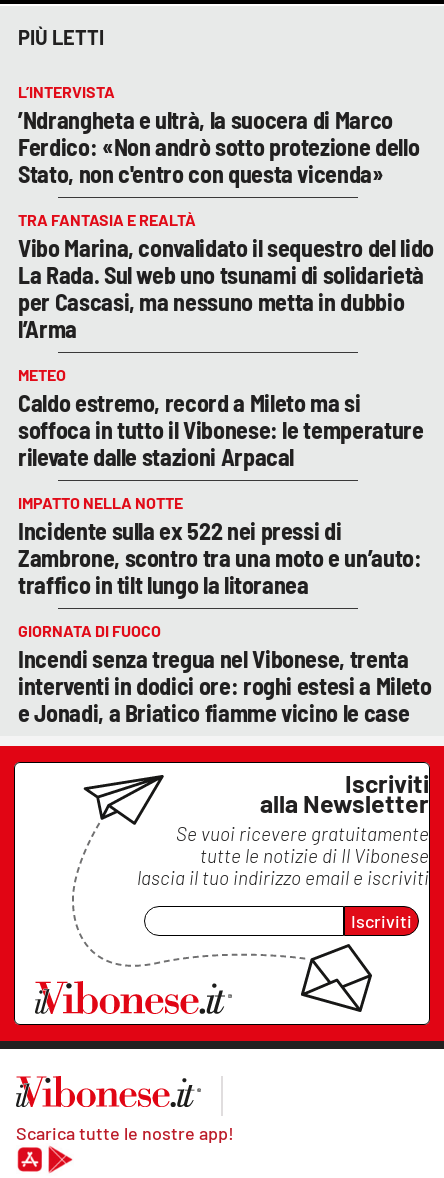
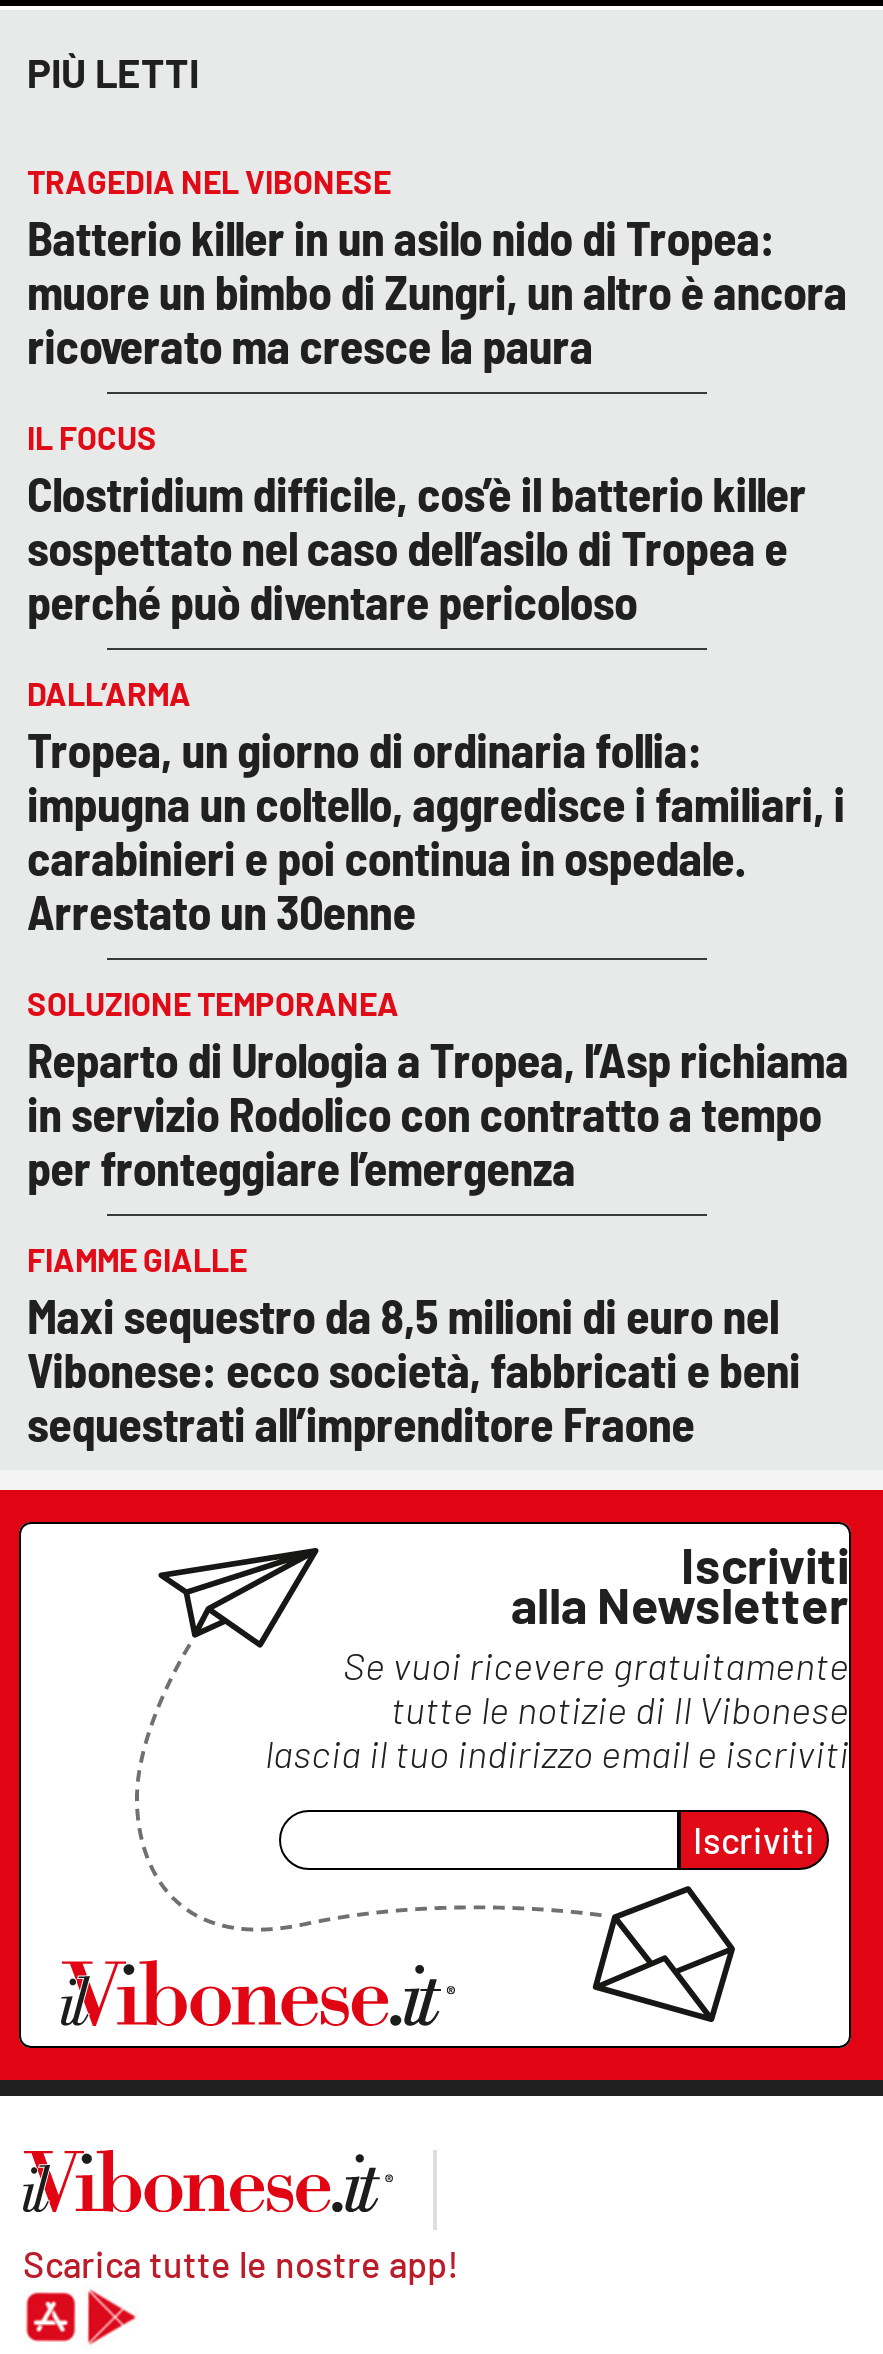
[18,82,419,188] L’INTERVISTA | ’Ndrangheta e ultrà, la suocera di Marco | Ferdico: «Non andrò sotto protezione dello | Stato, non c'entro con questa vicenda» -> [27,162,847,374] TRAGEDIA NEL VIBONESE | Batterio killer in un asilo nido di Tropea: | muore un bimbo di Zungri, un altro è ancora | ricoverato ma cresce la paura
[18,210,434,343] TRA FANTASIA E REALTÀ | Vibo Marina, convalidato il sequestro del lido | La Rada. Sul web uno tsunami di solidarietà | per Cascasi, ma nessuno metta in dubbio | l’Arma -> [27,418,806,630] IL FOCUS | Clostridium difficile, cos’è il batterio killer | sospettato nel caso dell’asilo di Tropea e | perché può diventare pericoloso
[18,365,424,471] METEO | Caldo estremo, record a Mileto ma si | soffoca in tutto il Vibonese: le temperature | rilevate dalle stazioni Arpacal -> [27,674,845,940] DALL’ARMA | Tropea, un giorno di ordinaria follia: | impugna un coltello, aggredisce i familiari, i | carabinieri e poi continua in ospedale. | Arrestato un 30enne
[18,493,422,599] IMPATTO NELLA NOTTE | Incidente sulla ex 522 nei pressi di | Zambrone, scontro tra una moto e un’auto: | traffico in tilt lungo la litoranea -> [27,984,848,1196] SOLUZIONE TEMPORANEA | Reparto di Urologia a Tropea, l’Asp richiama | in servizio Rodolico con contratto a tempo | per fronteggiare l’emergenza
[18,621,432,727] GIORNATA DI FUOCO | Incendi senza tregua nel Vibonese, trenta | interventi in dodici ore: roghi estesi a Mileto | e Jonadi, a Briatico fiamme vicino le case -> [27,1240,800,1452] FIAMME GIALLE | Maxi sequestro da 8,5 milioni di euro nel | Vibonese: ecco società, fabbricati e beni | sequestrati all’imprenditore Fraone

